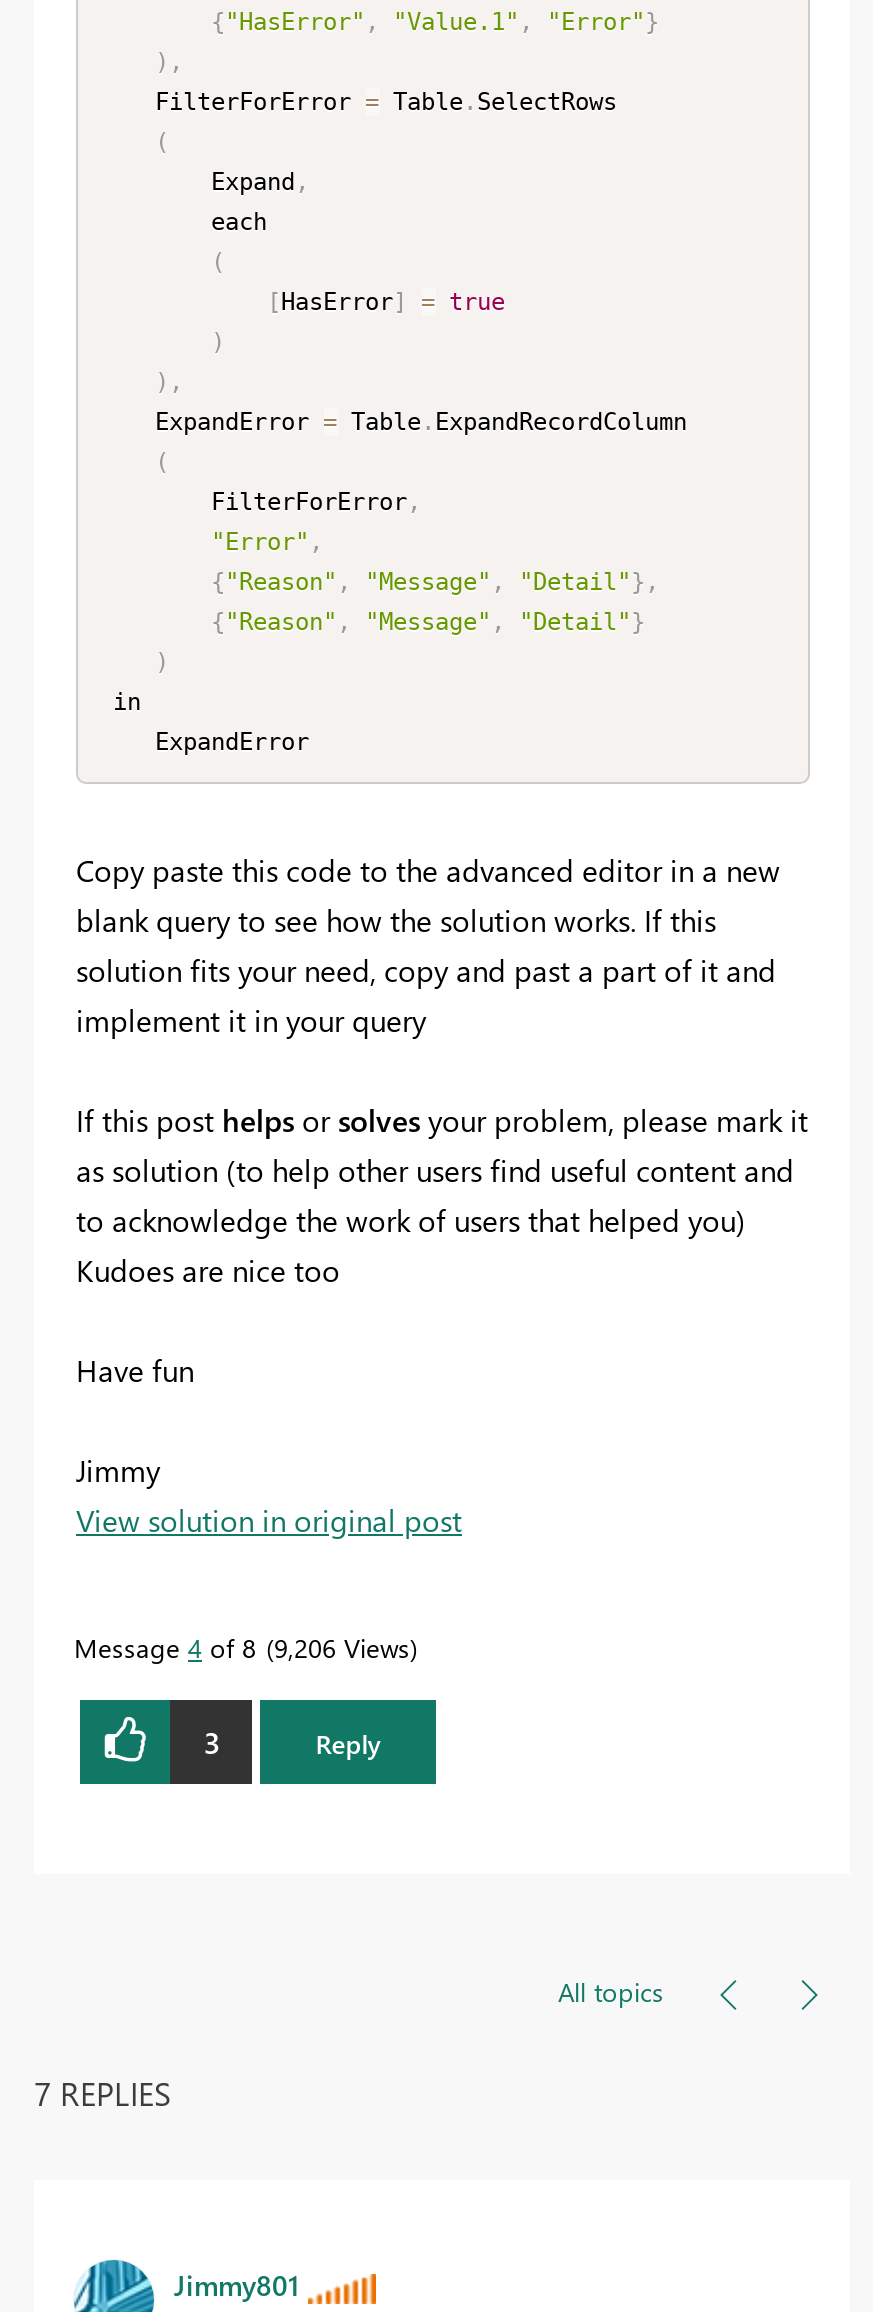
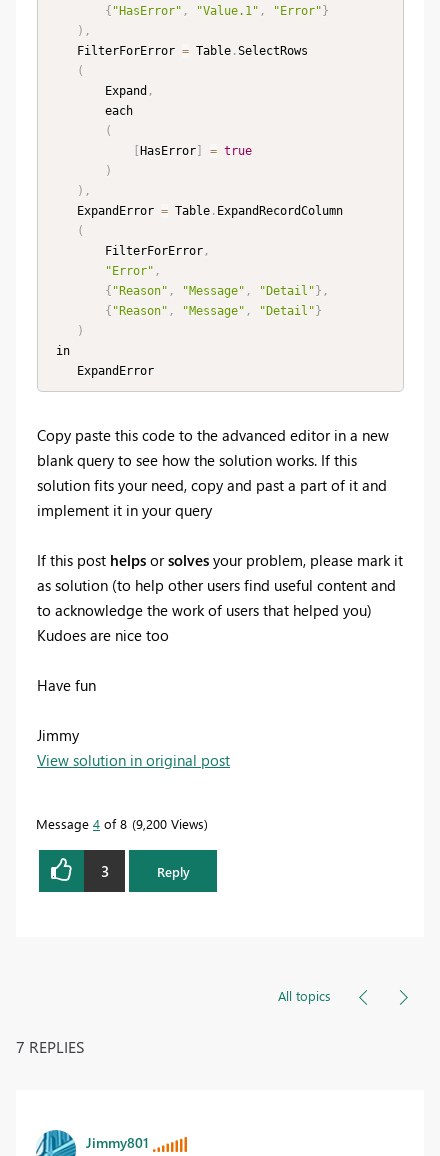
[74,1630,410,1664] Message 4 of 8 9,206 Views -> [36,815,204,832] Message 4 of 8 9,200 Views

